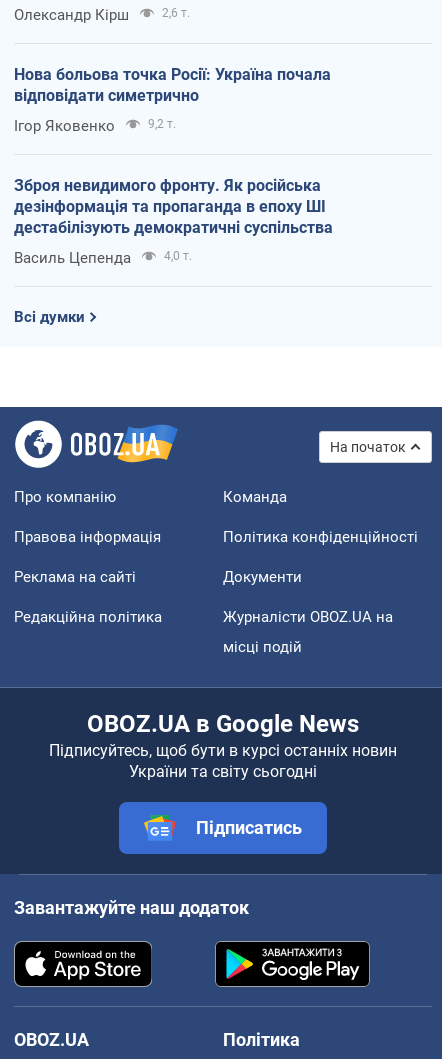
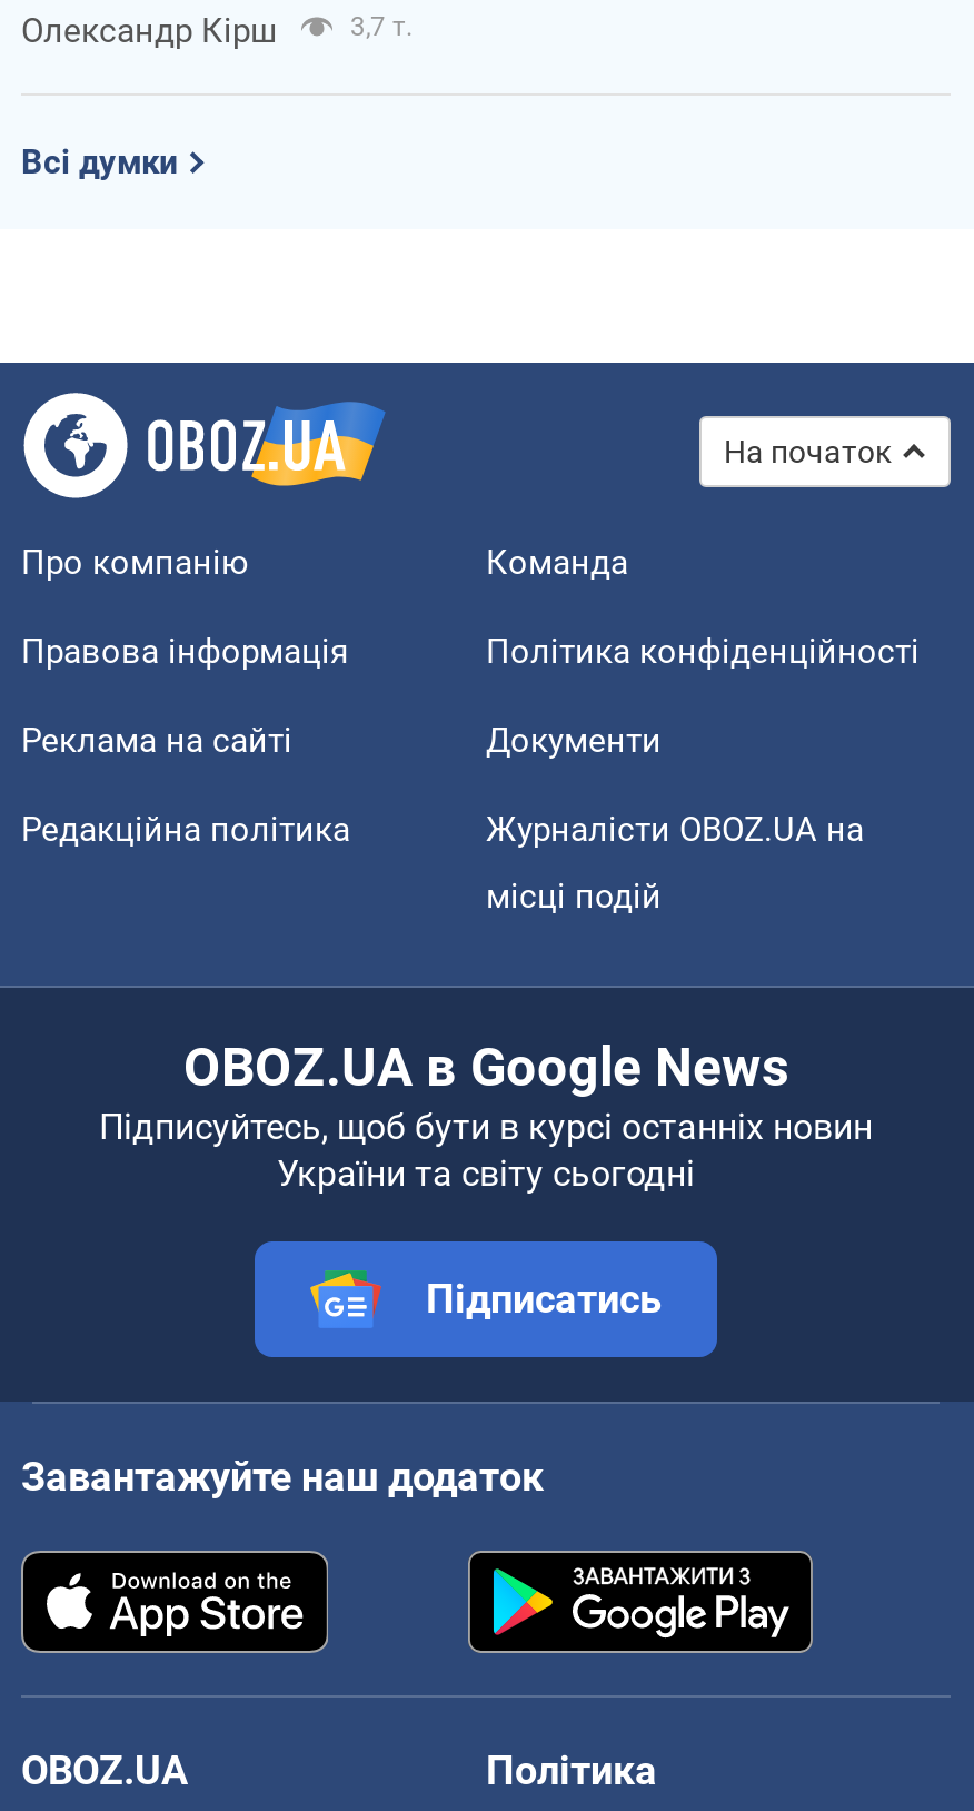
[14,5,333,266] 2,6 т. | Нова больова точка Росії: Україна почала | відповідати симетрично | Ігор Яковенко | 9,2 т. | Зброя невидимого фронту. Як російська | дезінформація та пропаганда в епоху ШІ | дестабілізують демократичні суспільства | Василь Цепенда | 4,0 т. -> [350,10,413,41] 3,7 т.

